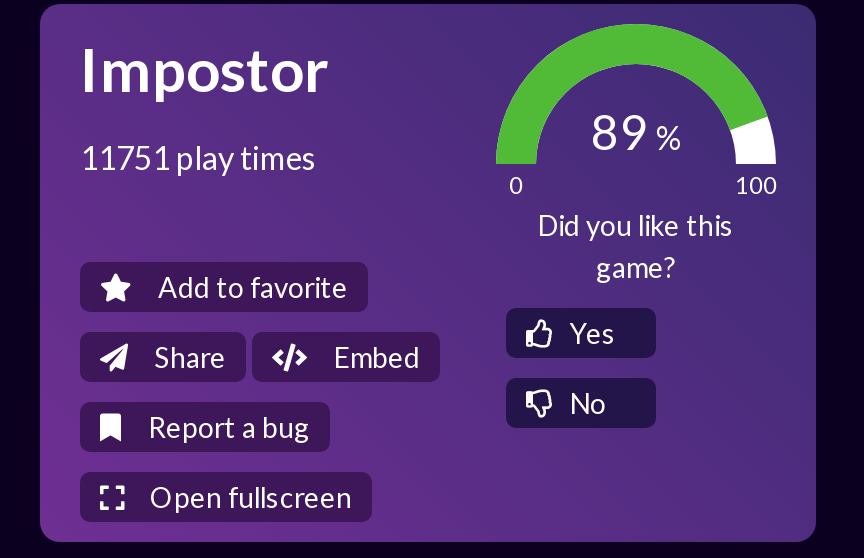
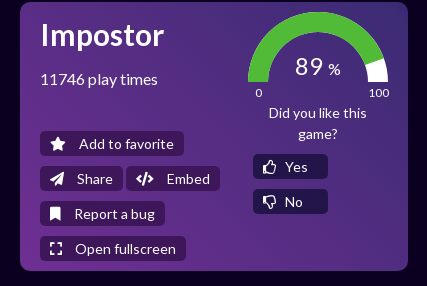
[80,138,316,176] 11751 play times -> [40,69,158,88] 11746 play times

